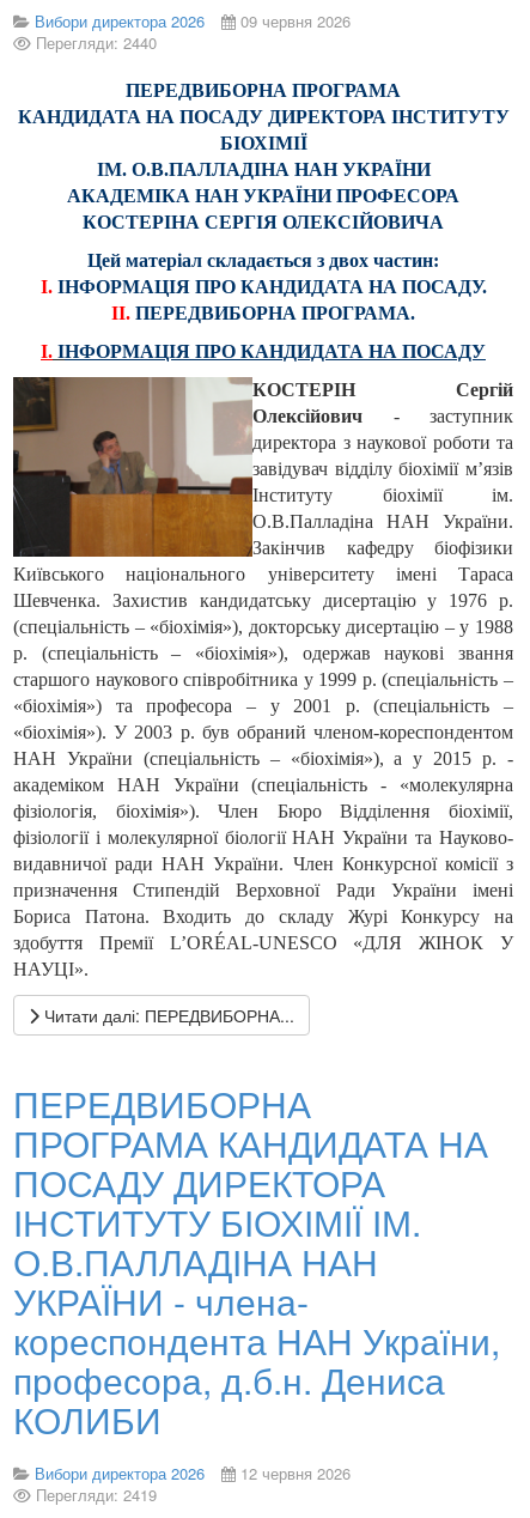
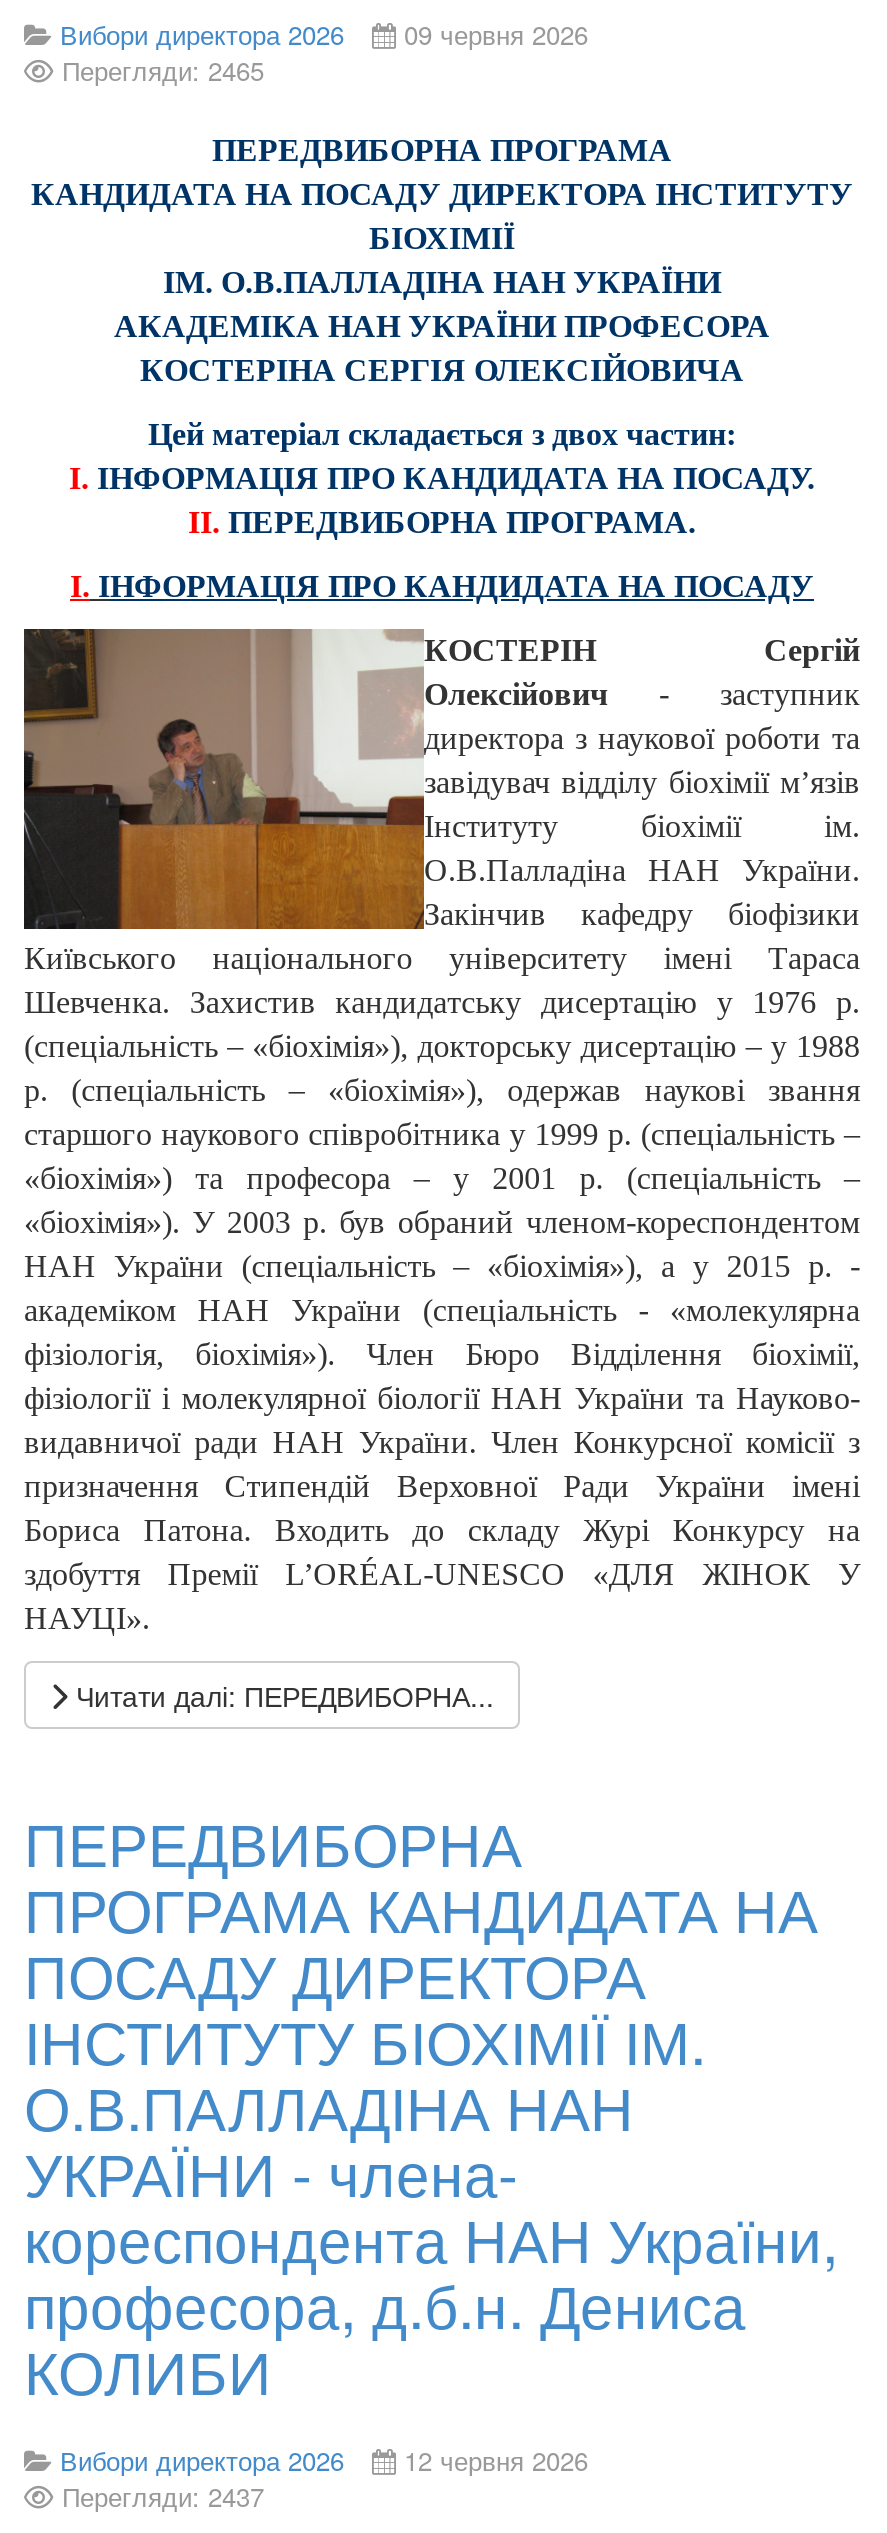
[36,31,157,54] Перегляди: 2440 -> [62,51,264,89] Перегляди: 2465
[36,1484,157,1506] Перегляди: 2419 -> [62,2477,264,2515] Перегляди: 2437

